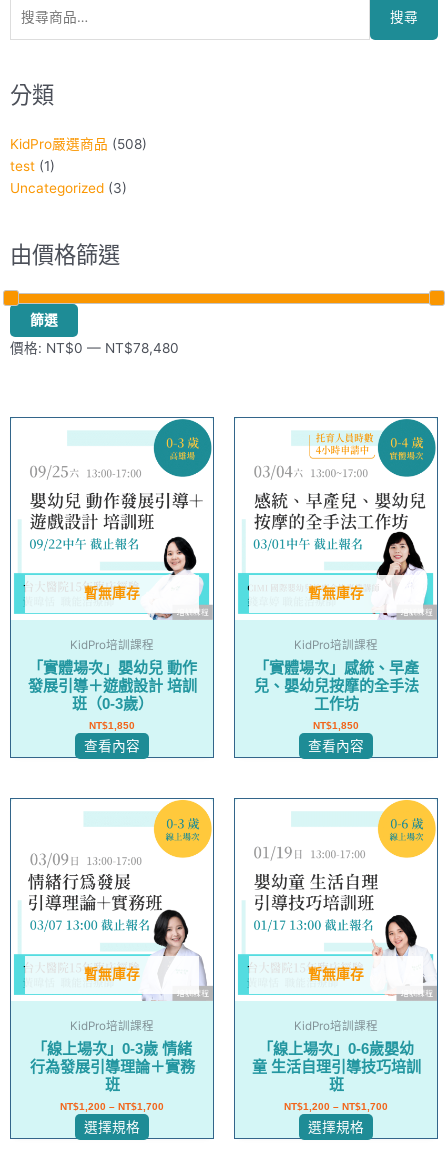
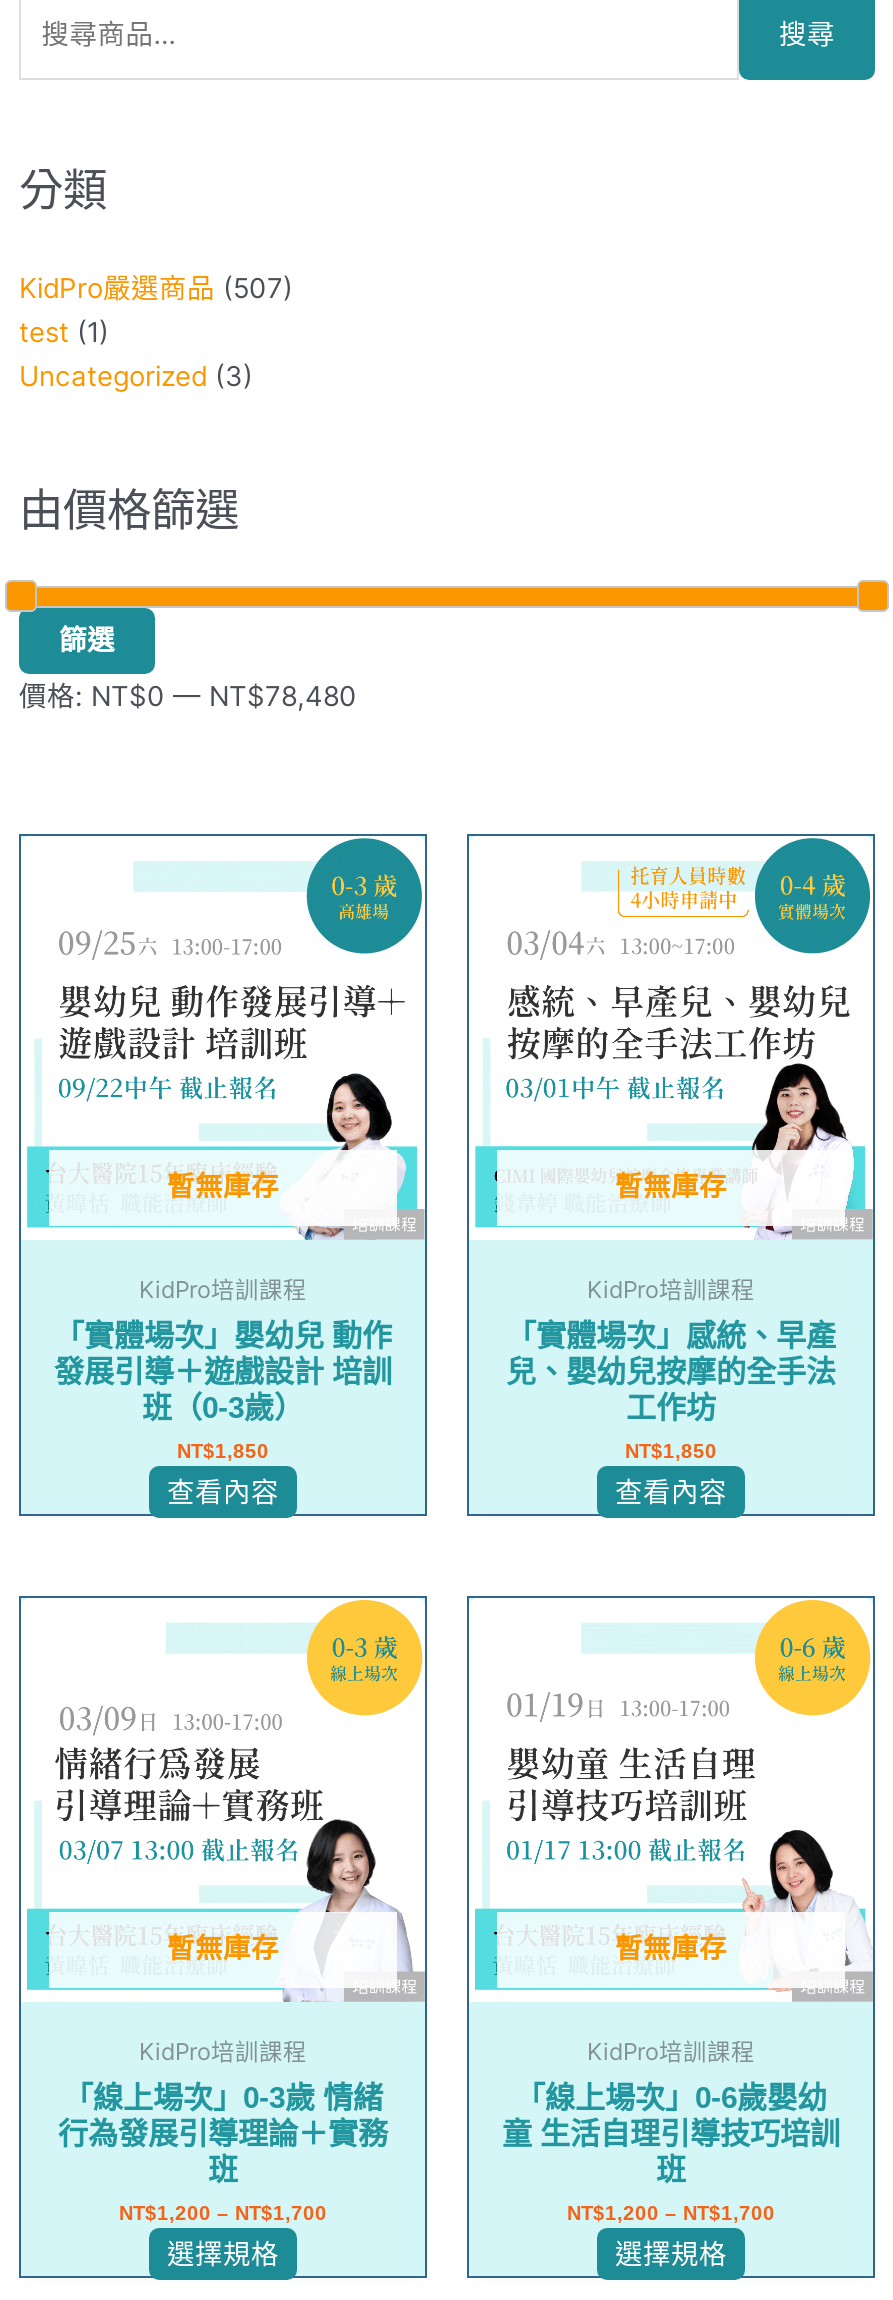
[10,136,147,152] KidPro嚴選商品 (508) -> [19,272,293,304] KidPro嚴選商品 (507)

